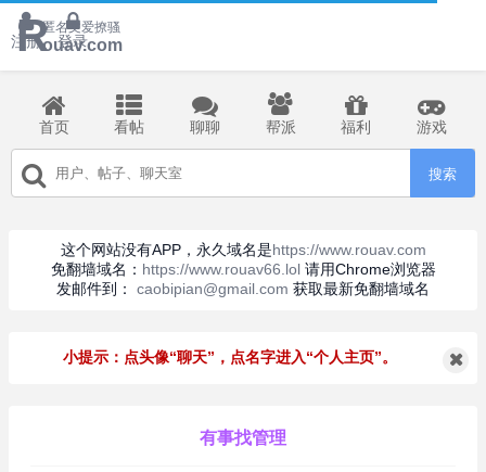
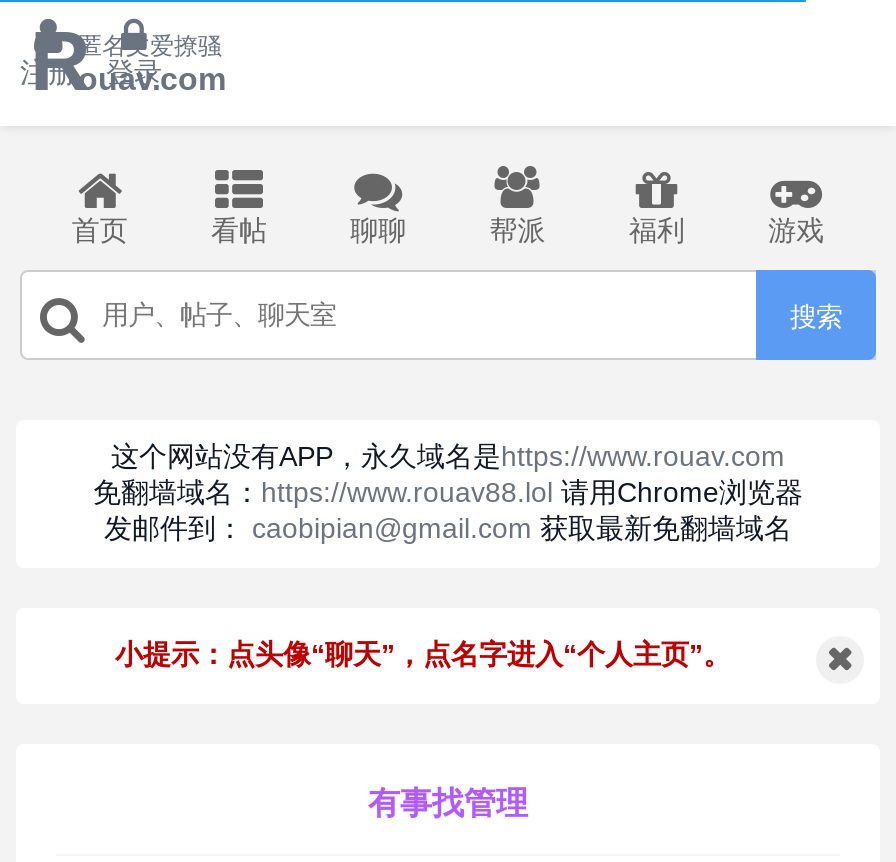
[50,260,436,278] 免翻墙域名：https://www.rouav66.lol请用Chrome浏览器 -> [93,476,803,508] 免翻墙域名：https://www.rouav88.lol请用Chrome浏览器

